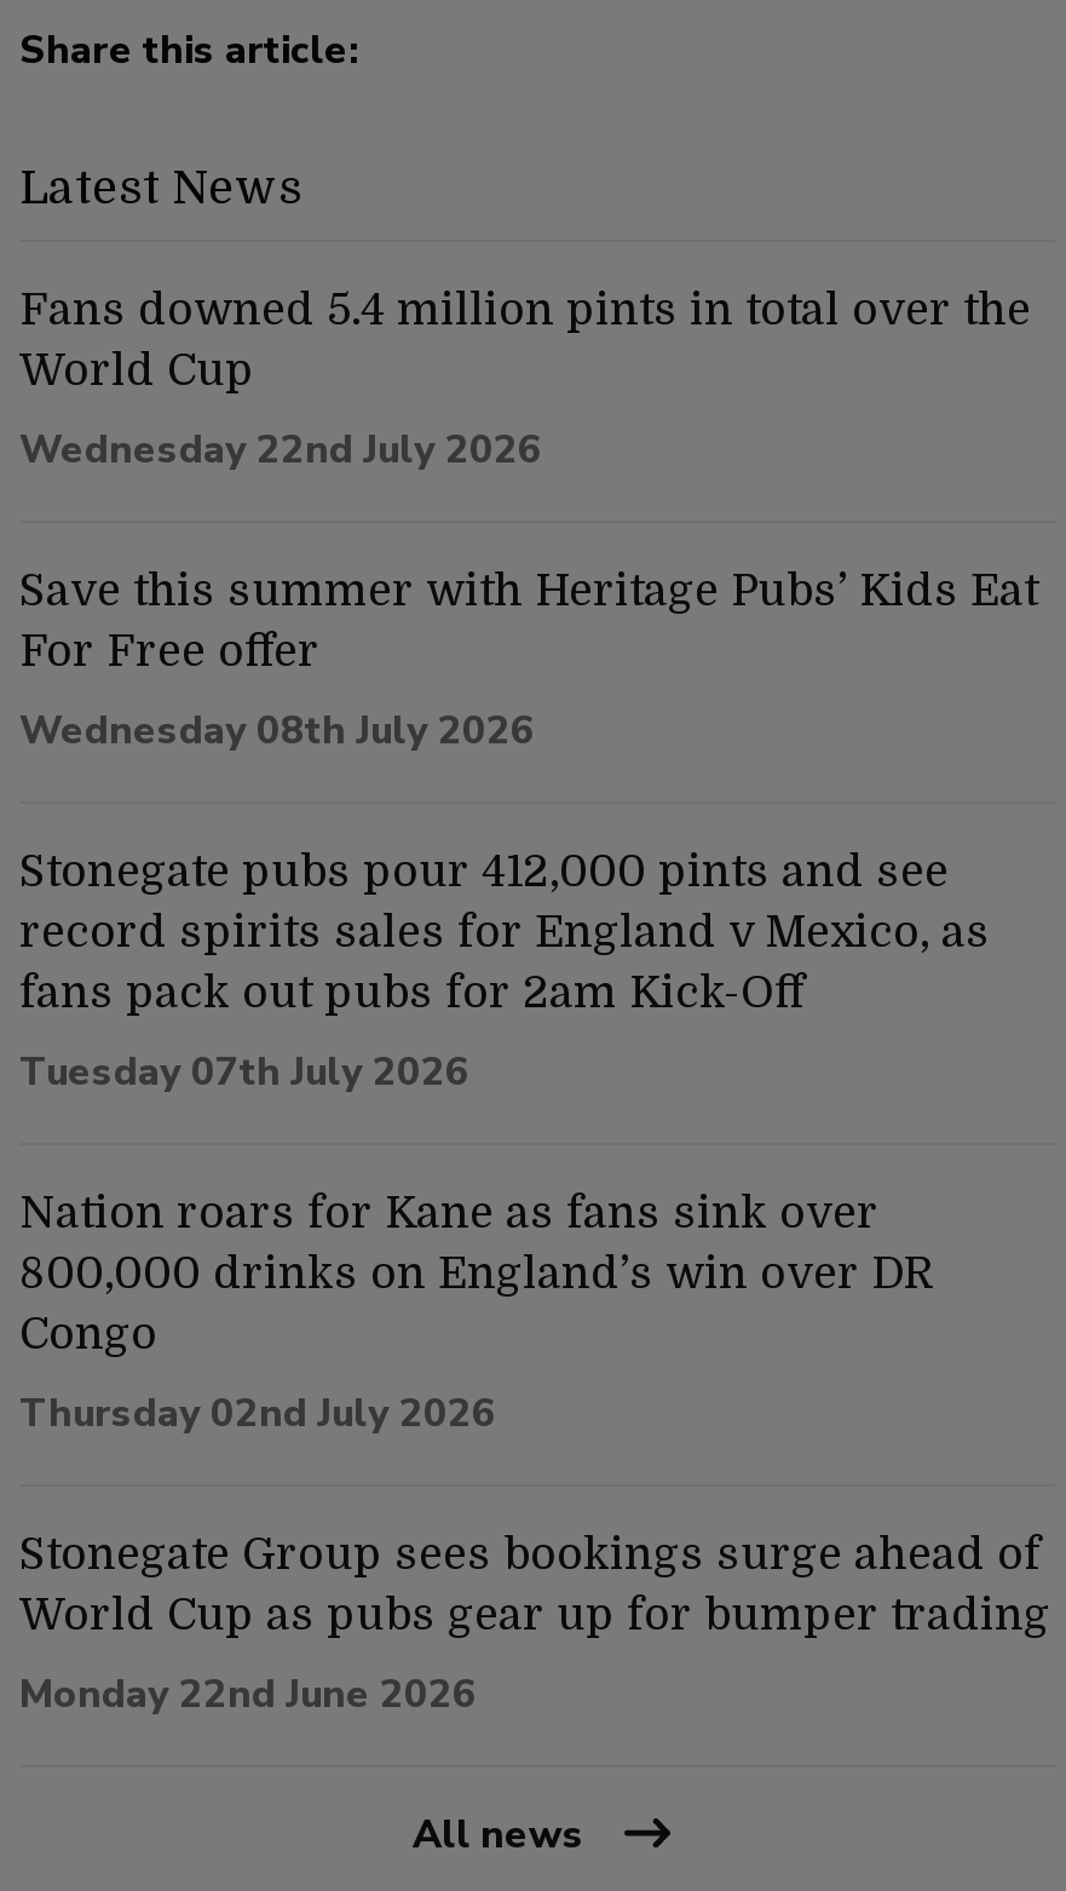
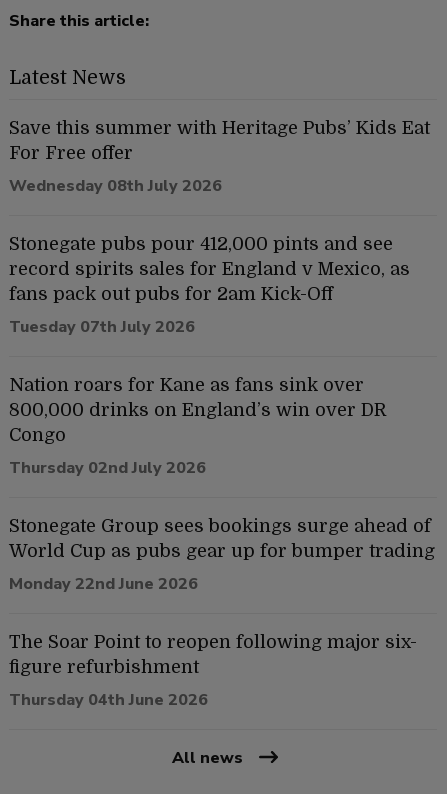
[19,284,1031,476] Fans downed 5.4 million pints in total over the | World Cup | Wednesday 22nd July 2026 -> none
moved [19,565,1050,1720] -> [9,117,435,594]: Save this summer with Heritage Pubs’ Kids Eat | For Free offer | Wednesday 08th July 2026 | ... | World Cup as pubs gear up for bumper trading | Monday 22nd June 2026
none -> [9,631,417,710] The Soar Point to reopen following major six- | figure refurbishment | Thursday 04th June 2026

